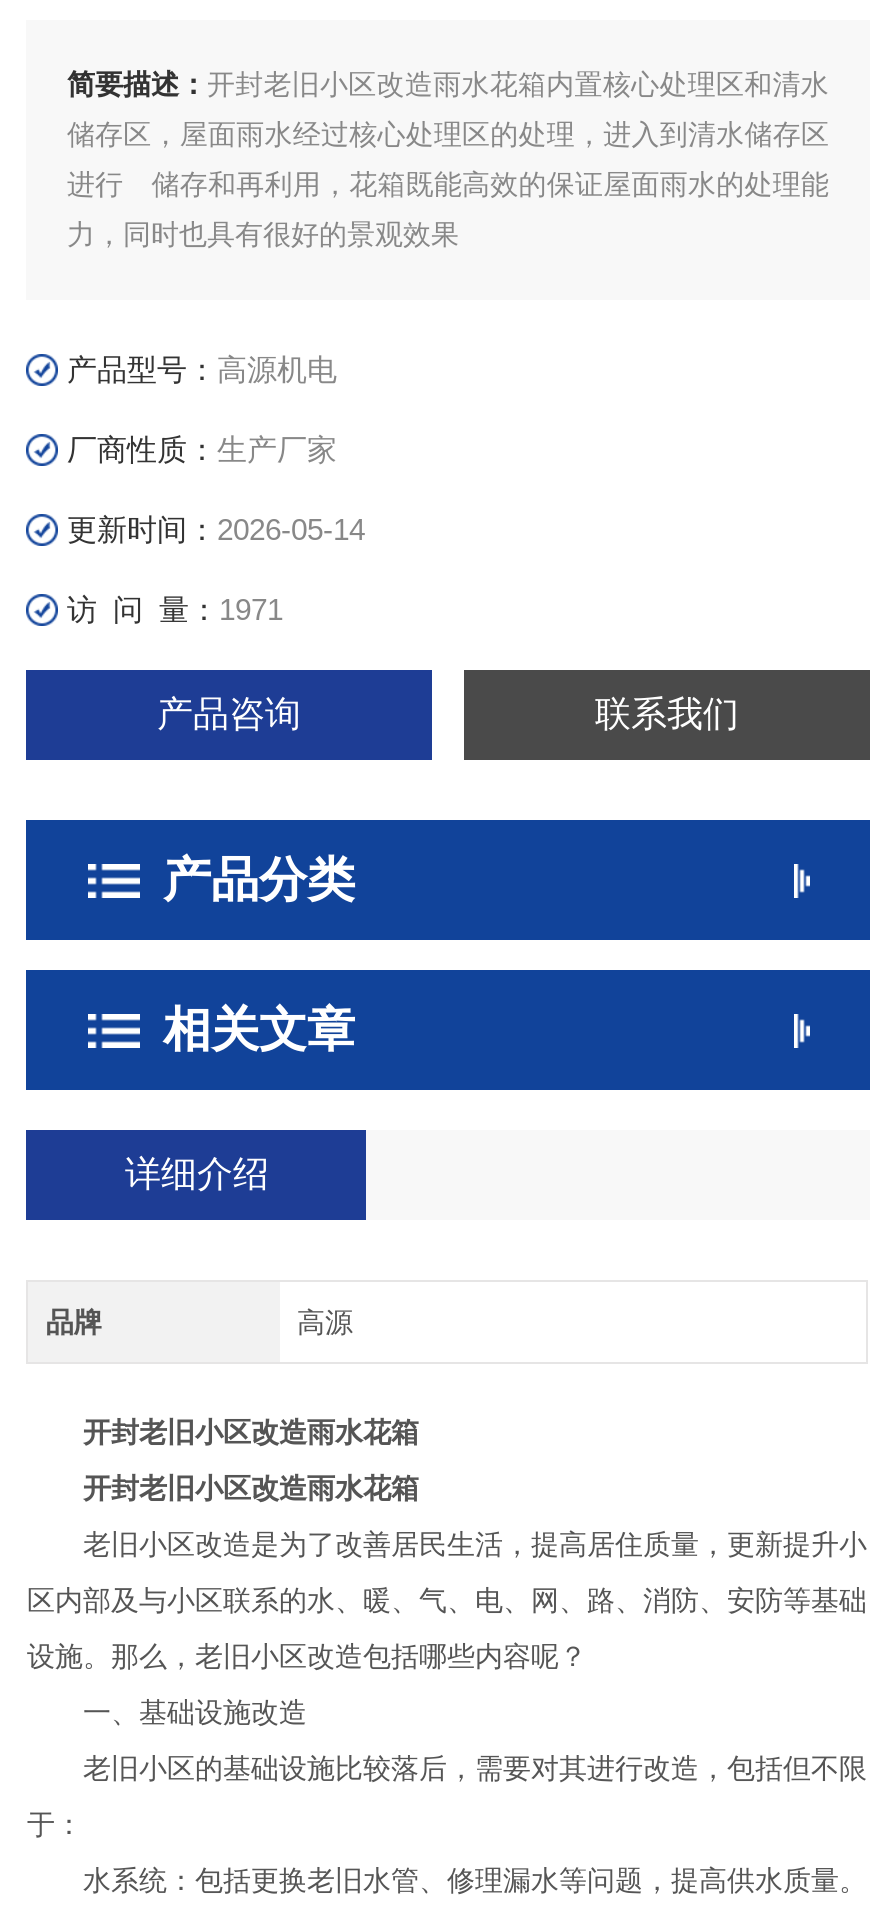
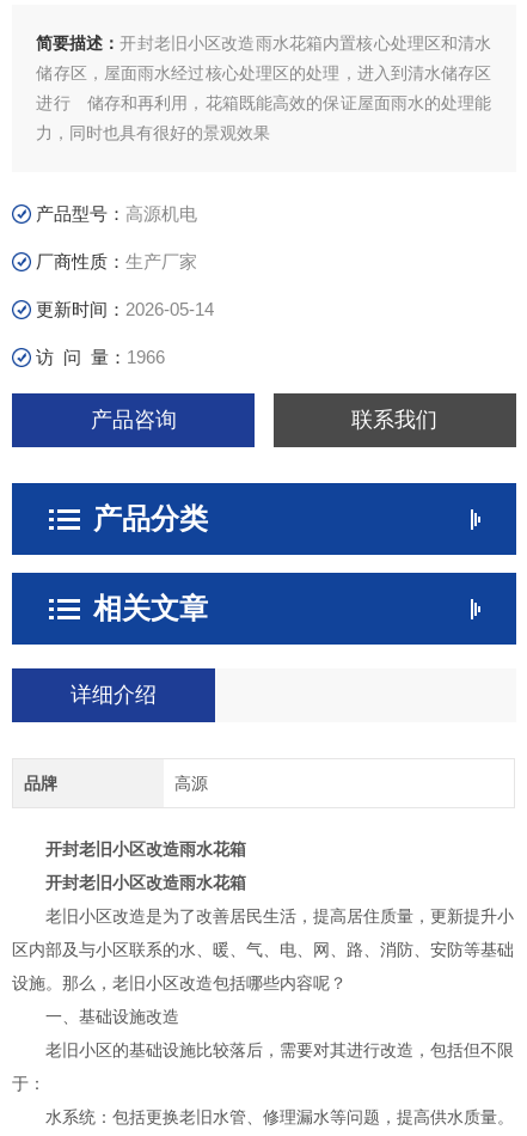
[67,592,283,626] 访 问 量：1971 -> [36,347,165,367] 访 问 量：1966

